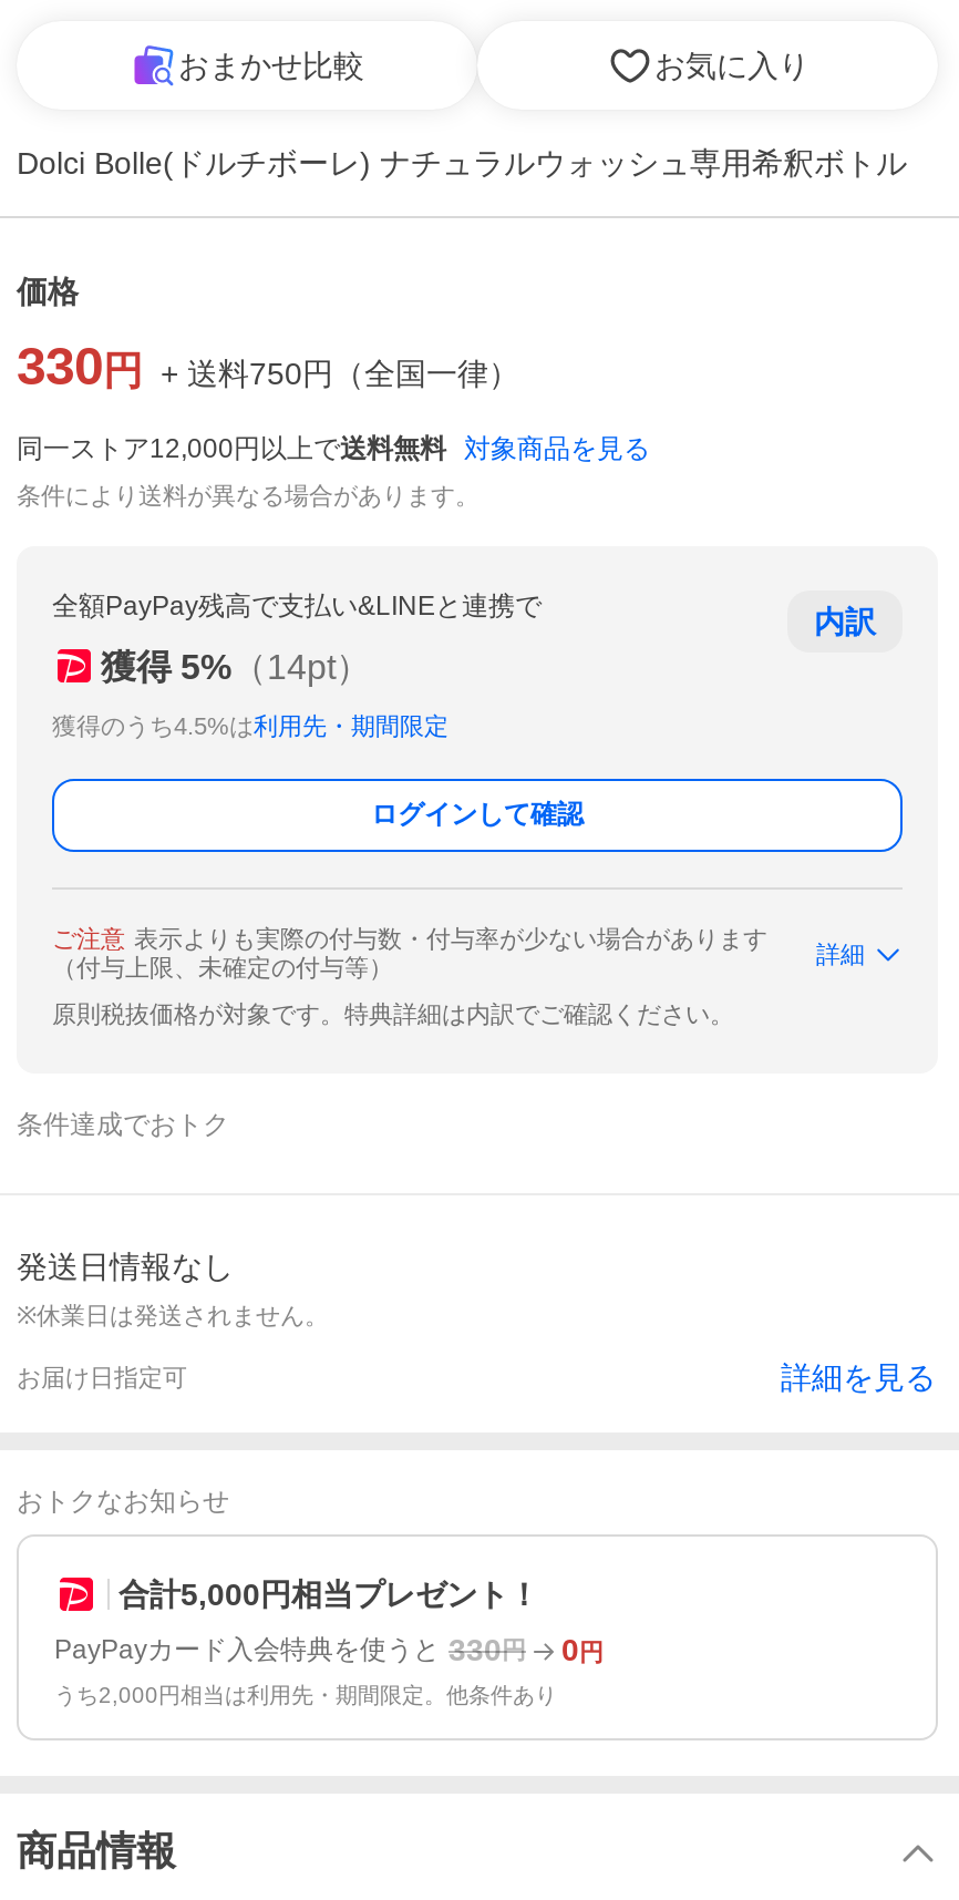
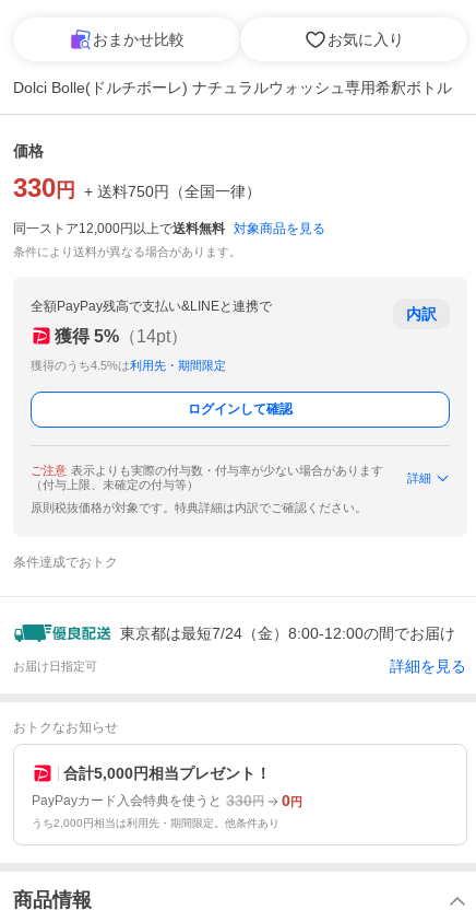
[17,1249,329,1328] 発送日情報なし | ※休業日は発送されません。 -> [120,625,455,642] 東京都は最短7/24（金）8:00-12:00の間でお届け

